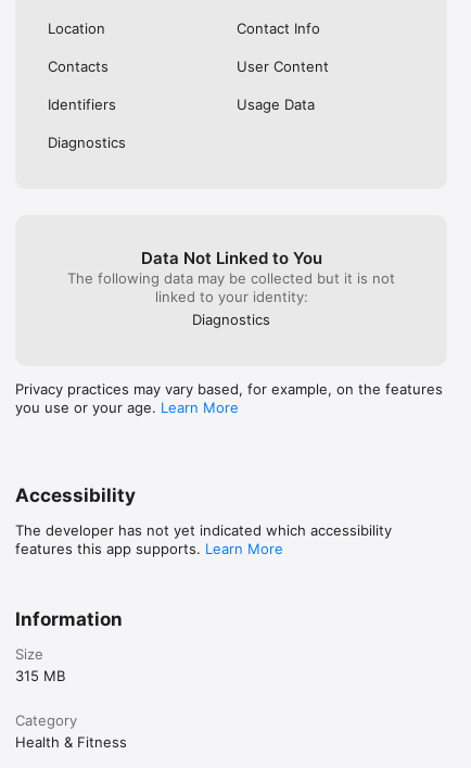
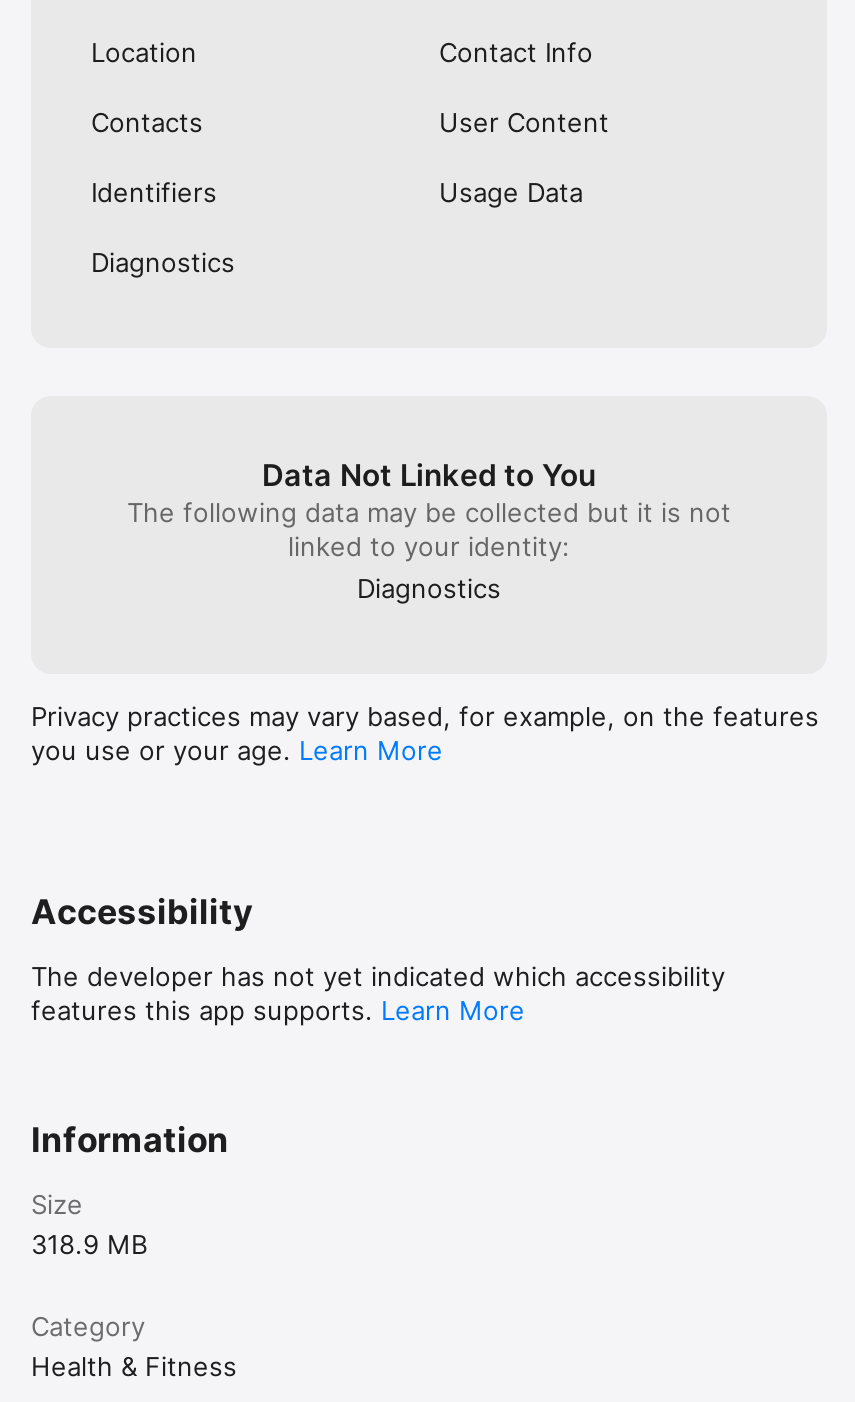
[15,667,65,684] 315 MB -> [31,1228,147,1260] 318.9 MB

